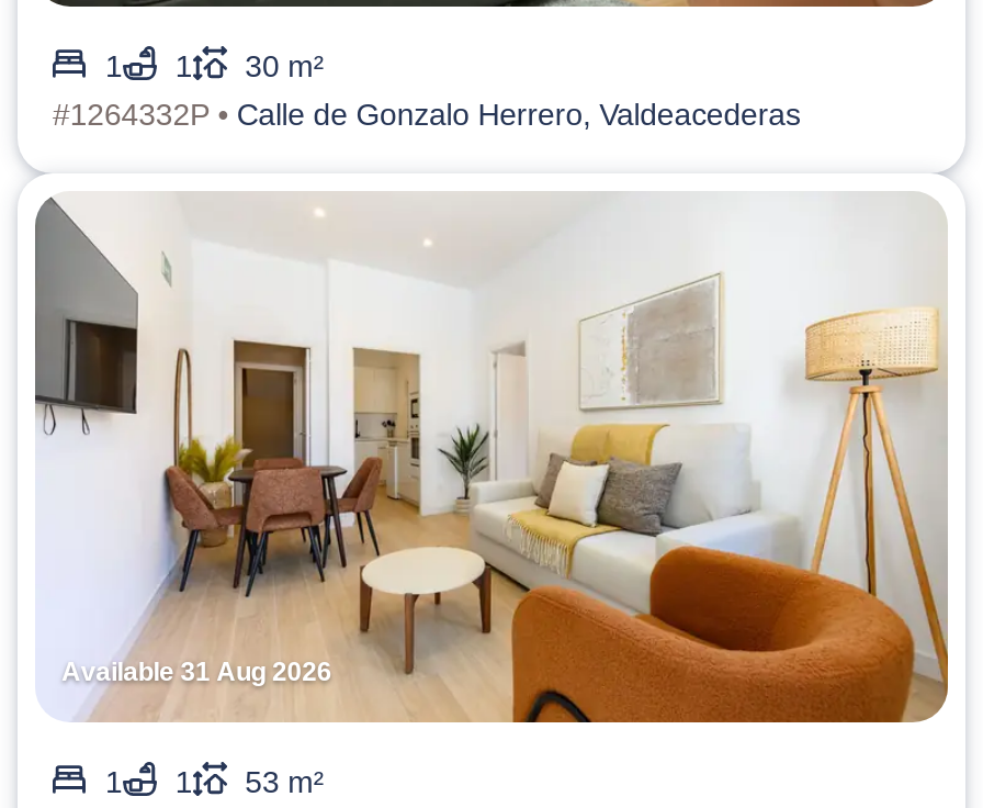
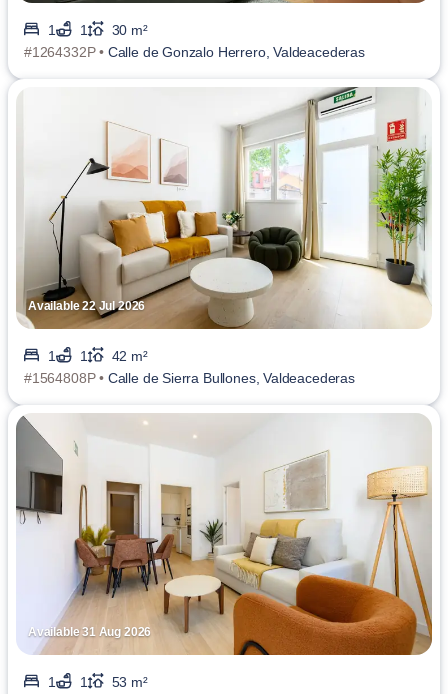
none -> [16,86,432,386] [image] | Available 22 Jul 2026 | 1 | 1 | 42 m² | #1564808P • Calle de Sierra Bullones, Valdeacederas

